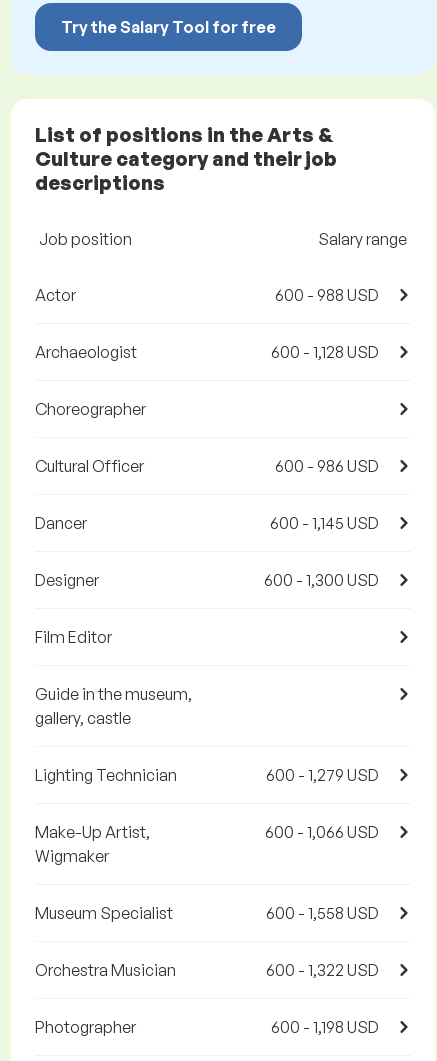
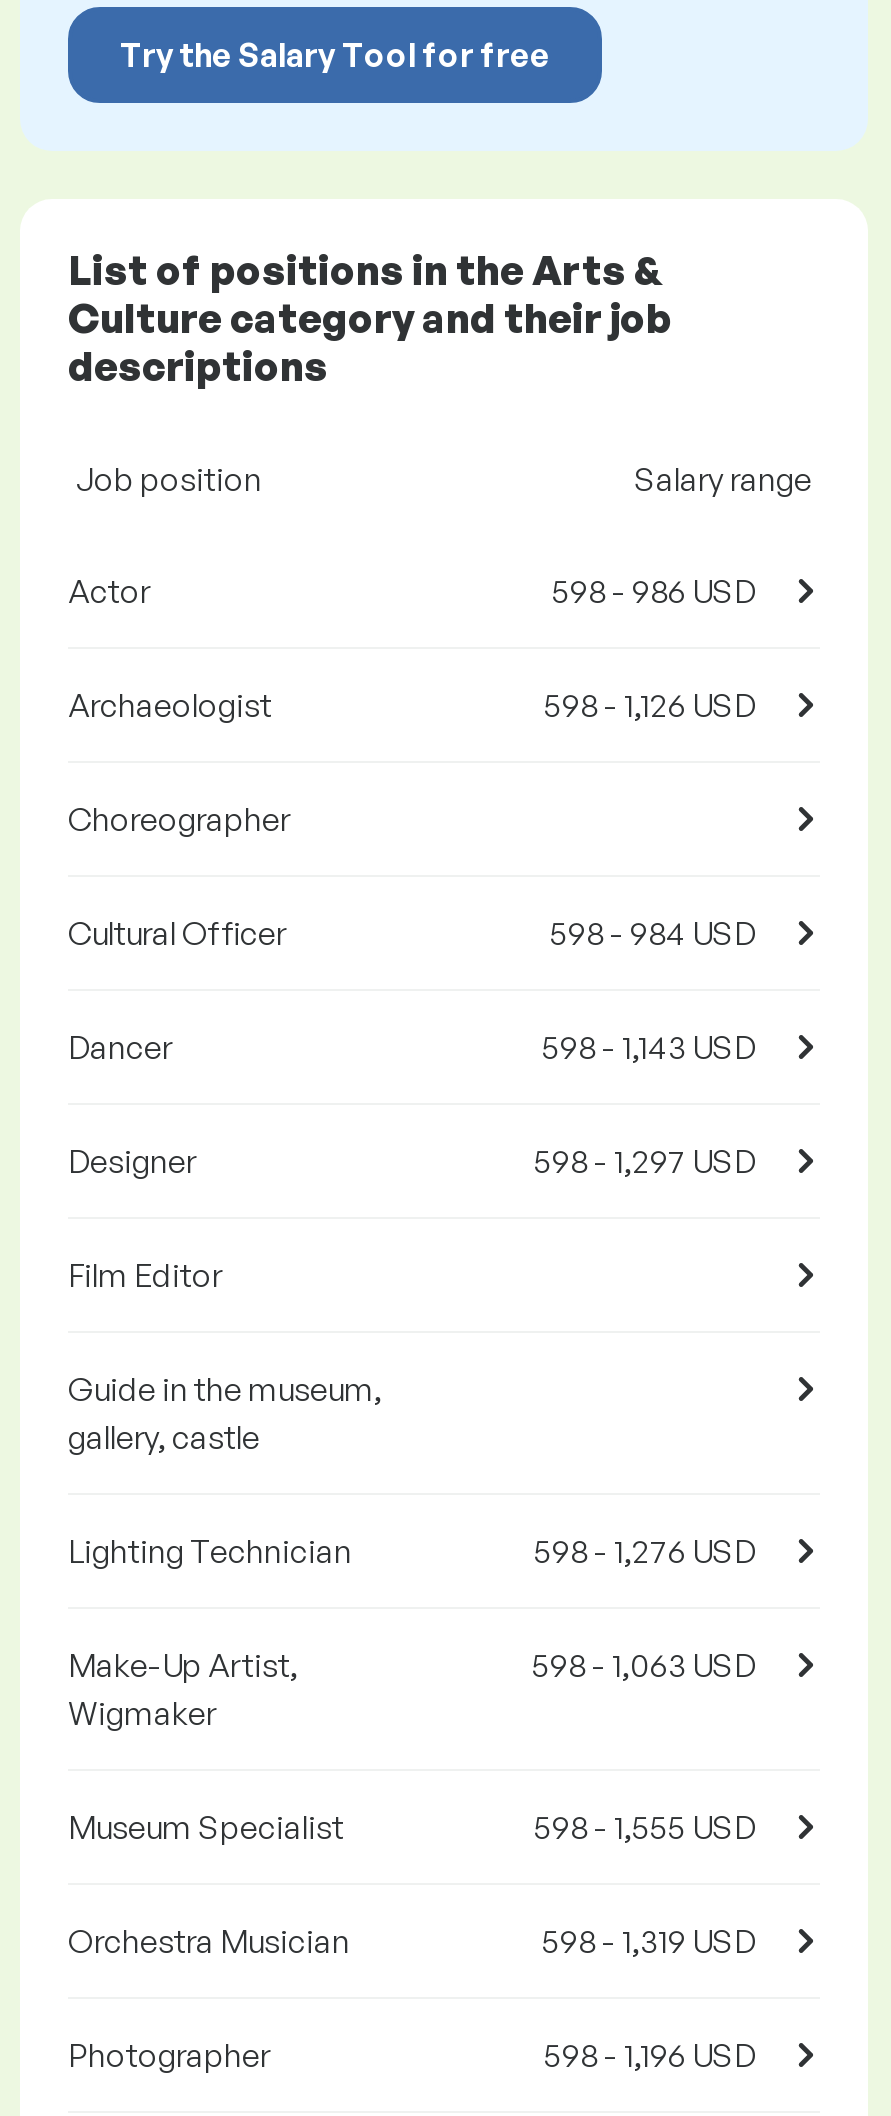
[275,285,379,305] 600 - 988 USD -> [552,571,756,611] 598 - 986 USD
[271,342,379,362] 600 - 1,128 USD -> [544,685,756,725] 598 - 1,126 USD
[275,456,379,476] 600 - 986 USD -> [550,913,756,953] 598 - 984 USD
[270,513,379,533] 600 - 1,145 USD -> [542,1027,756,1067] 598 - 1,143 USD
[264,570,379,590] 600 - 1,300 USD -> [534,1141,756,1181] 598 - 1,297 USD
[266,765,379,785] 600 - 1,279 USD -> [534,1531,756,1571] 598 - 1,276 USD
[265,822,379,842] 600 - 1,066 USD -> [532,1645,756,1685] 598 - 1,063 USD
[266,903,379,923] 600 - 1,558 USD -> [534,1807,756,1847] 598 - 1,555 USD
[266,960,379,980] 600 - 1,322 USD -> [542,1921,756,1961] 598 - 1,319 USD
[271,1017,379,1037] 600 - 1,198 USD -> [544,2035,756,2075] 598 - 1,196 USD

